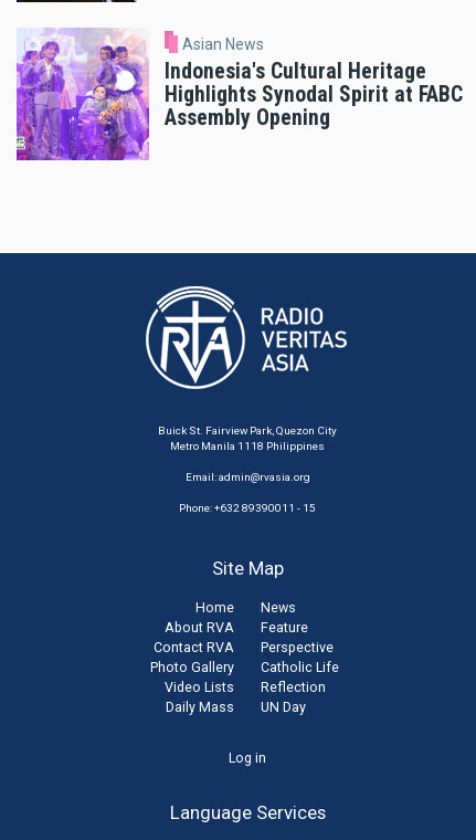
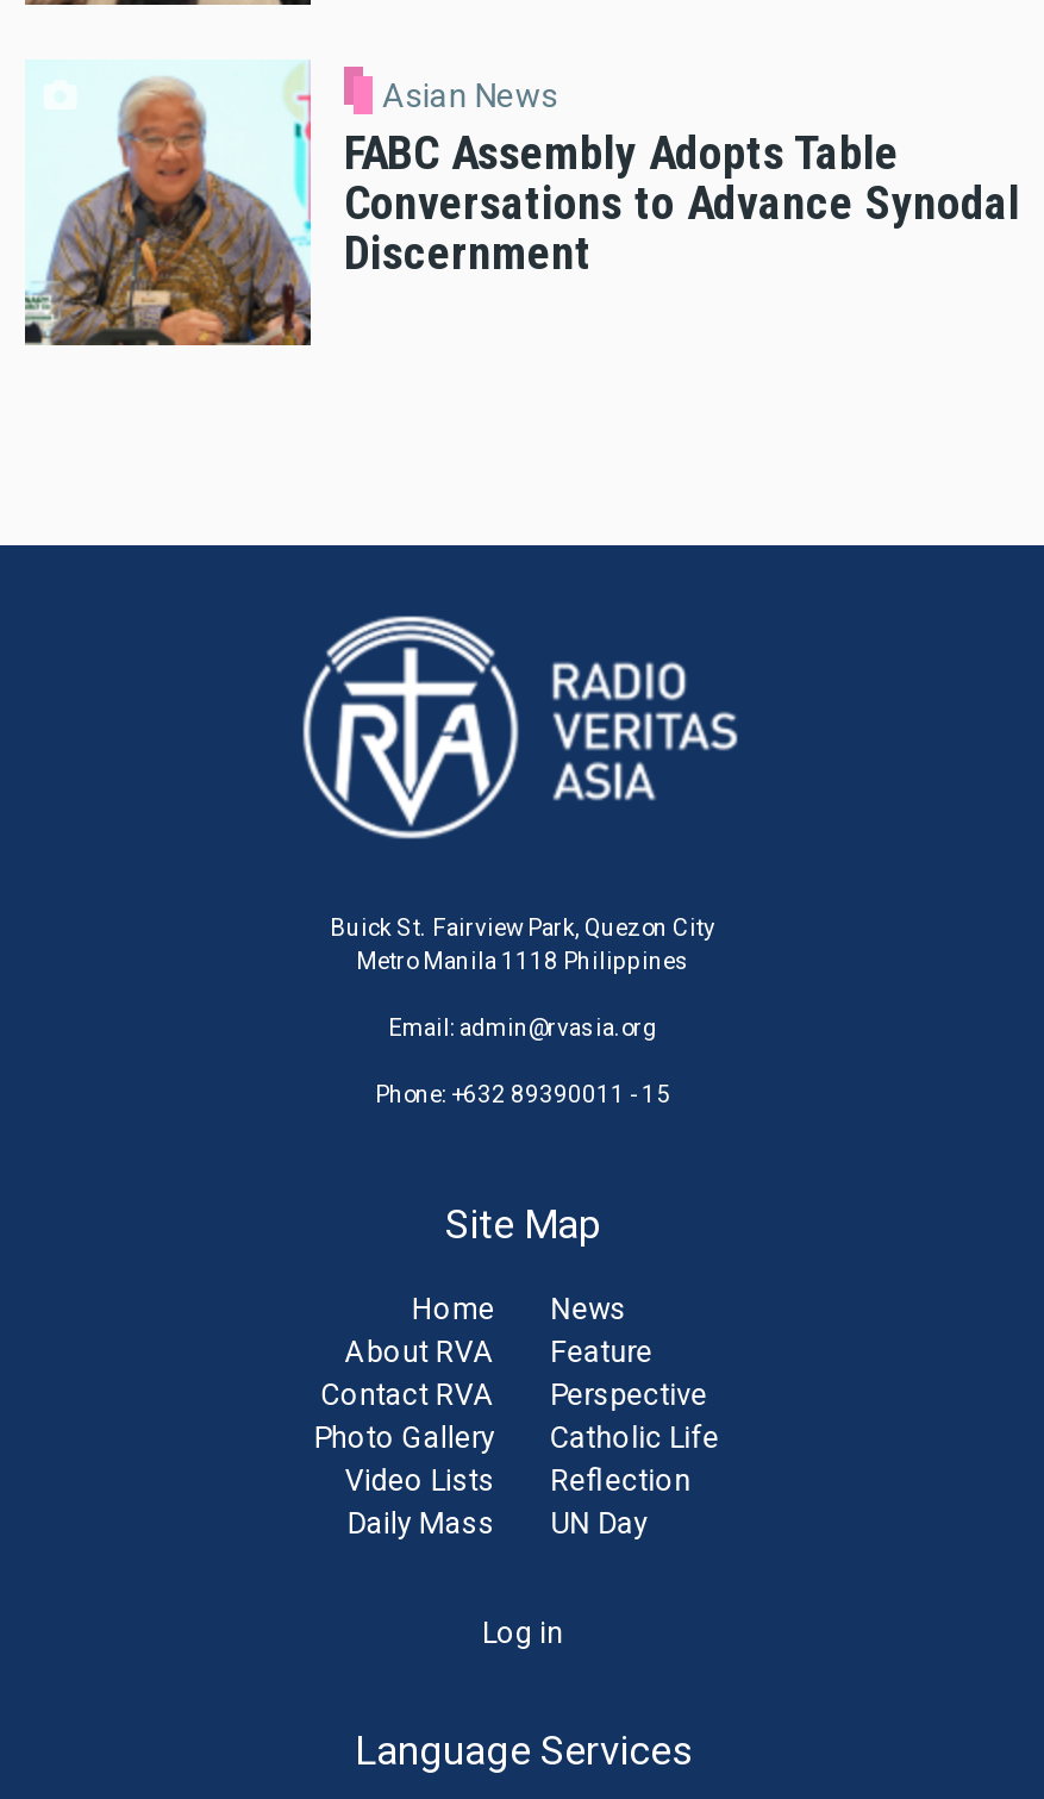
[15,28,463,161] [image] | Indonesia's Cultural Heritage | Highlights Synodal Spirit at FABC | Assembly Opening -> [23,62,1020,348] [image] | FABC Assembly Adopts Table | Conversations to Advance Synodal | Discernment

